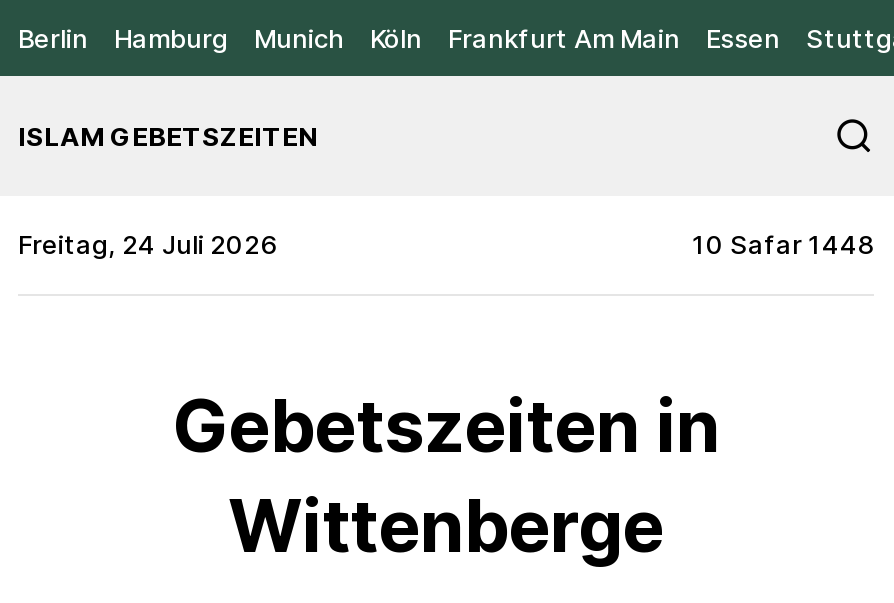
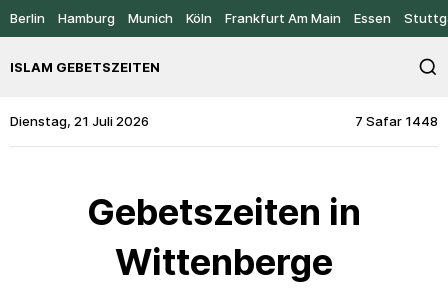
[18,228,276,260] Freitag, 24 Juli 2026 -> [10,113,149,129] Dienstag, 21 Juli 2026
[692,228,874,260] 10 Safar 1448 -> [355,113,438,129] 7 Safar 1448

